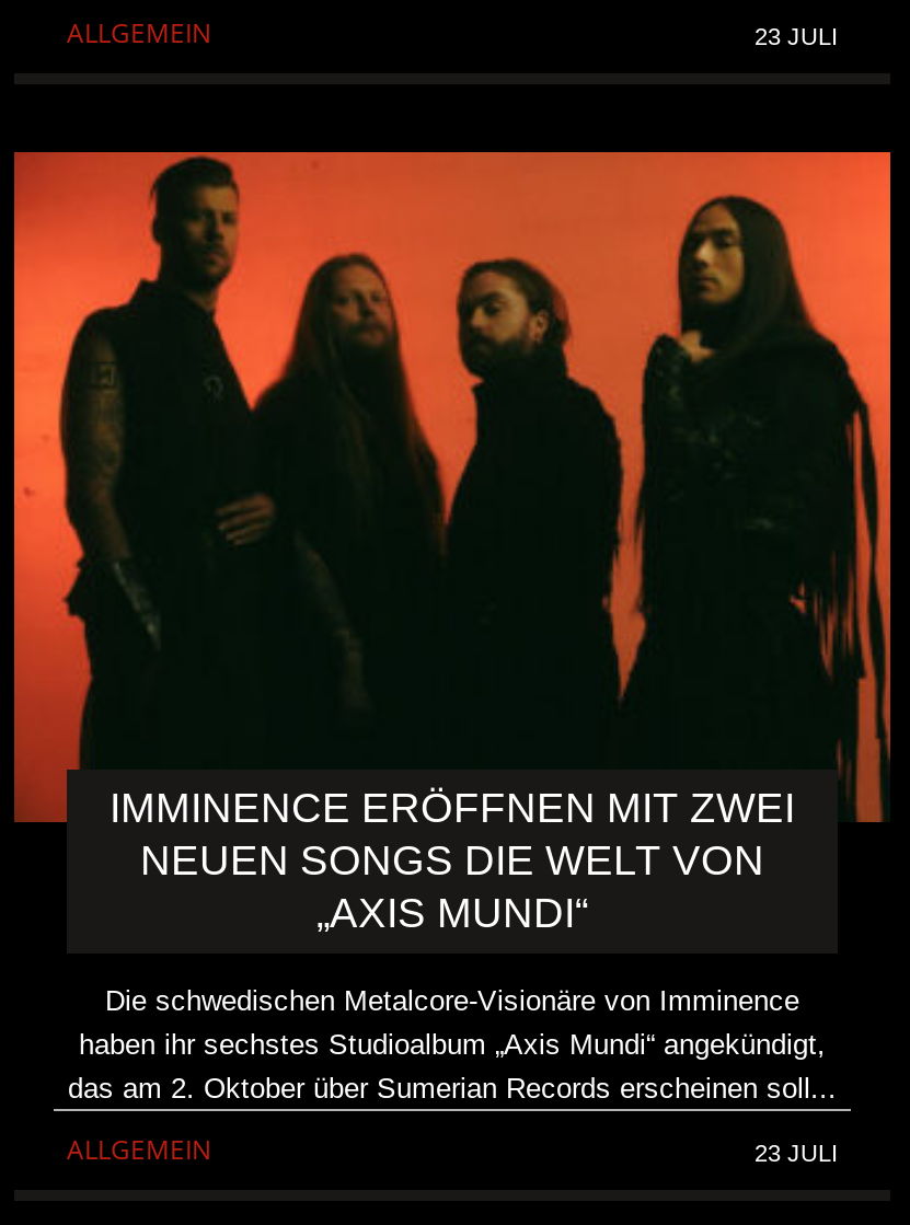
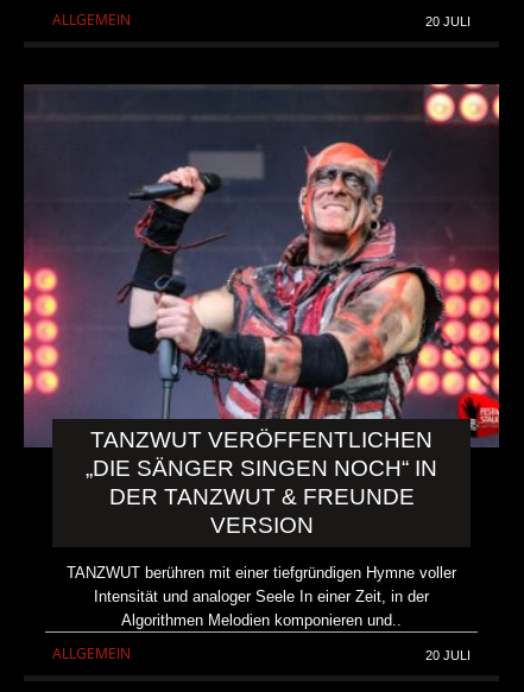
[755,24,838,50] 23 JULI -> [425,15,471,29] 20 JULI
[12,150,892,936] [image] | IMMINENCE ERÖFFNEN MIT ZWEI | NEUEN SONGS DIE WELT VON | „AXIS MUNDI“ -> [23,83,500,538] [image] | TANZWUT VERÖFFENTLICHEN | „DIE SÄNGER SINGEN NOCH“ IN | DER TANZWUT & FREUNDE | VERSION
[68,984,837,1104] Die schwedischen Metalcore-Visionäre von Imminence | haben ihr sechstes Studioalbum „Axis Mundi“ angekündigt, | das am 2. Oktober über Sumerian Records erscheinen soll... -> [67,564,456,629] TANZWUT berühren mit einer tiefgründigen Hymne voller | Intensität und analoger Seele In einer Zeit, in der | Algorithmen Melodien komponieren und..
[755,1139,838,1165] 23 JULI -> [425,648,471,662] 20 JULI

